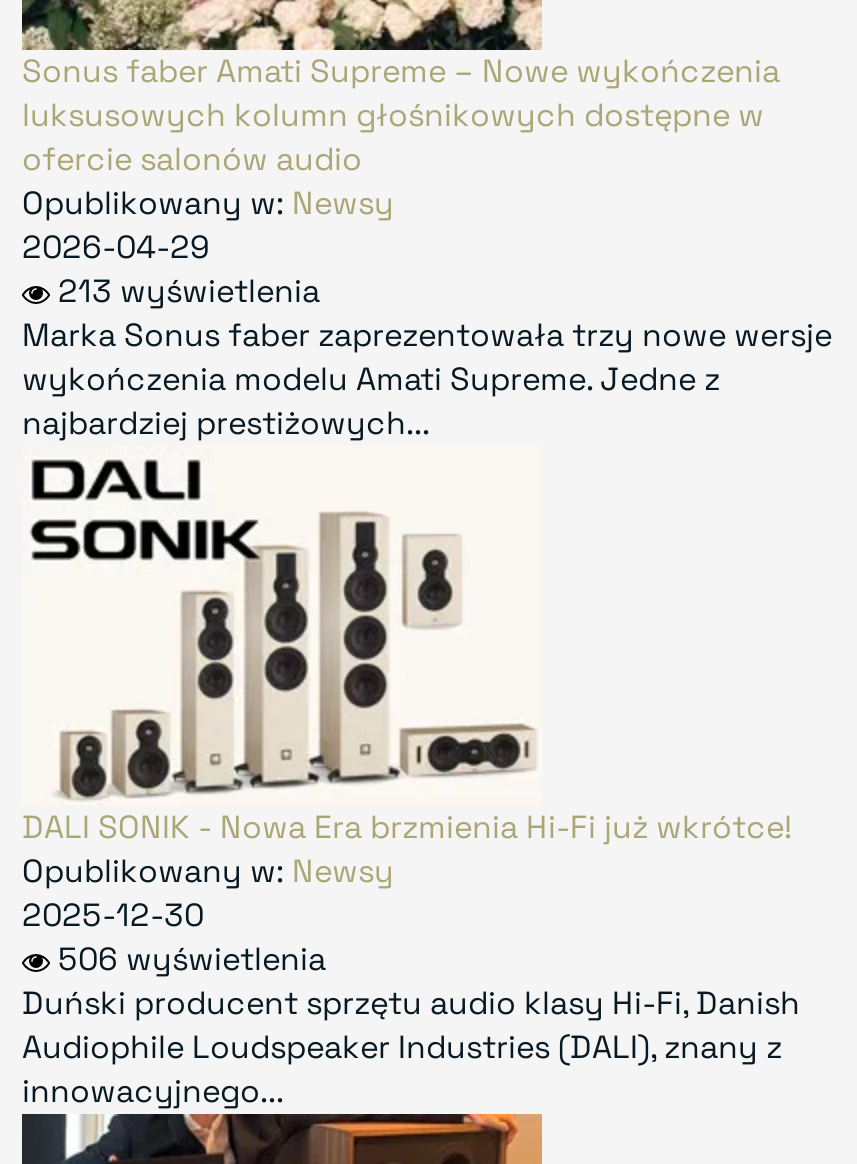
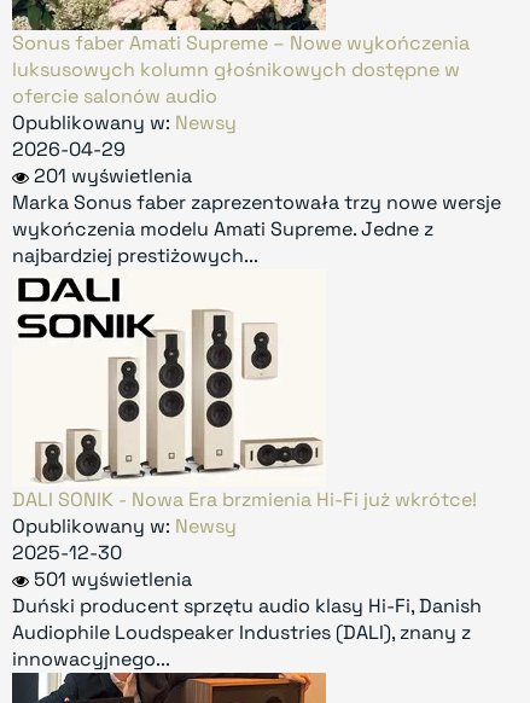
[58,269,320,311] 213 wyświetlenia -> [34,163,192,188] 201 wyświetlenia
[58,937,326,979] 506 wyświetlenia -> [34,566,192,592] 501 wyświetlenia

